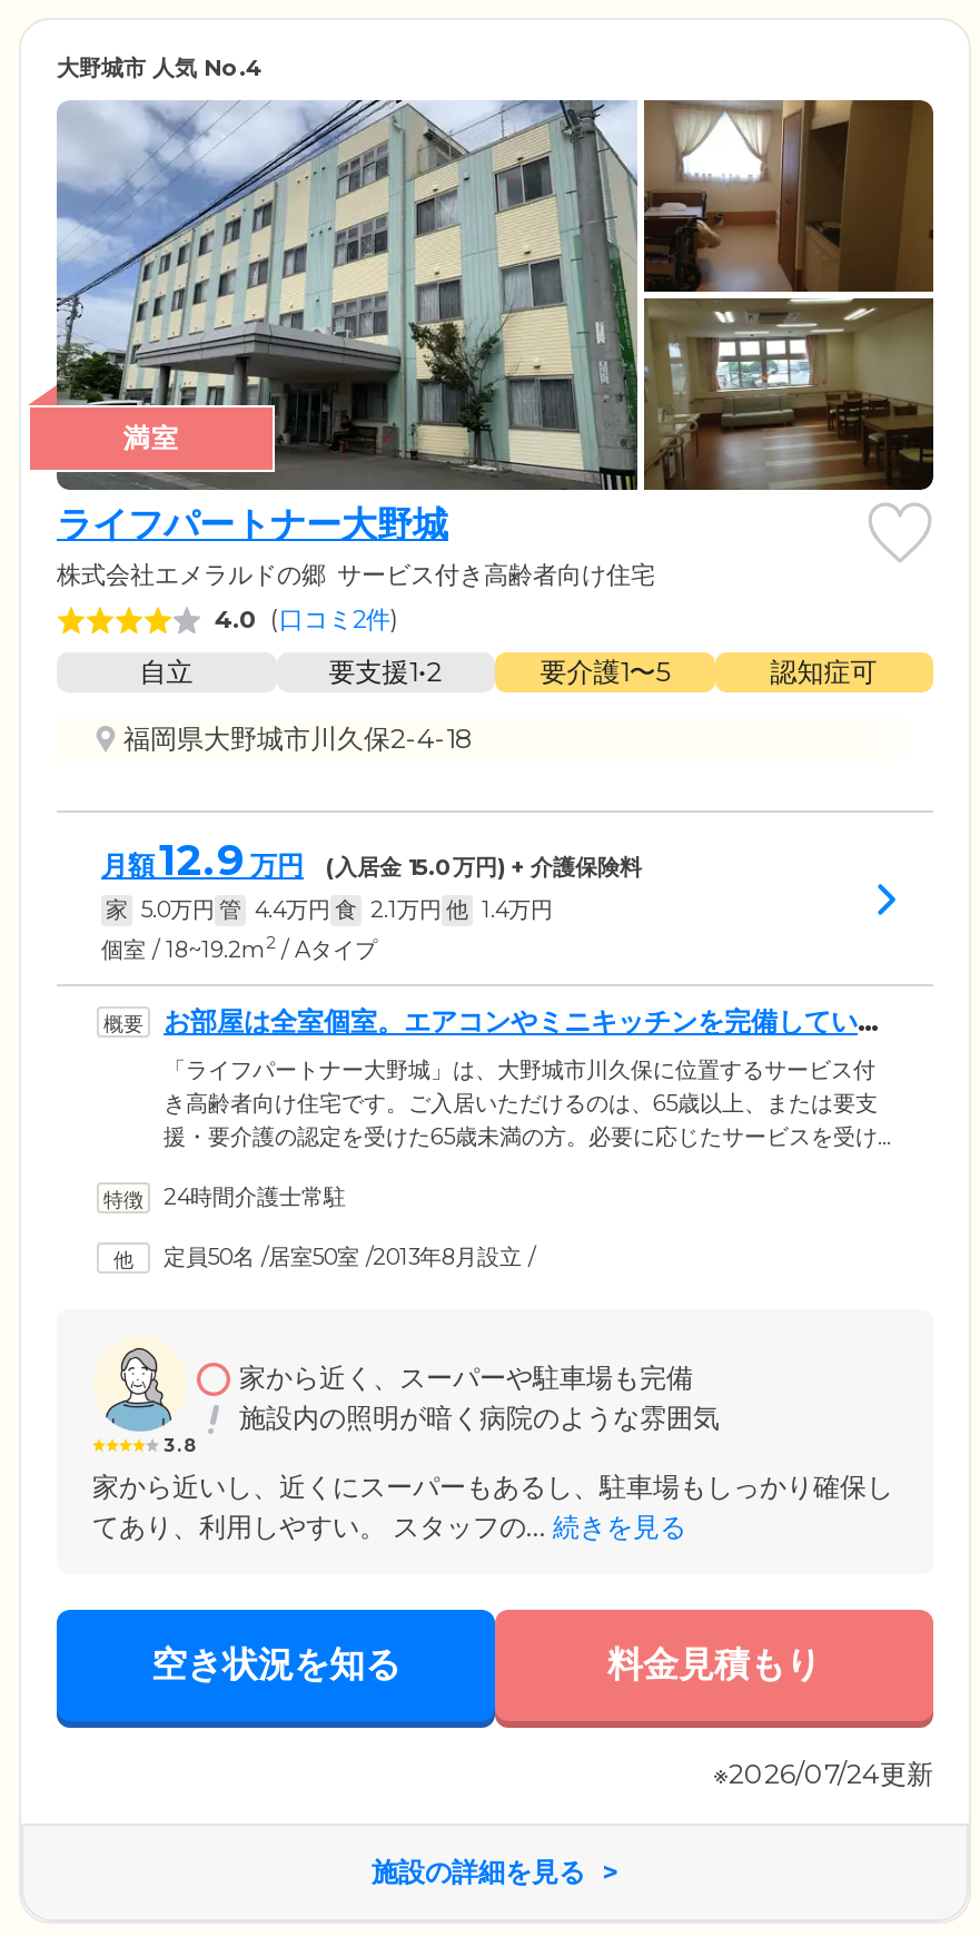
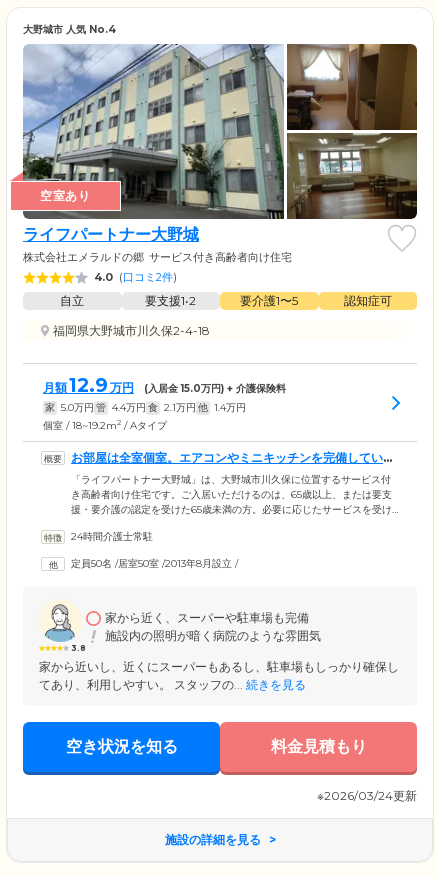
[123,421,180,454] 満室 -> [40,188,91,203] 空室あり
[713,1757,933,1790] ※2026/07/24更新 -> [317,788,417,803] ※2026/03/24更新

